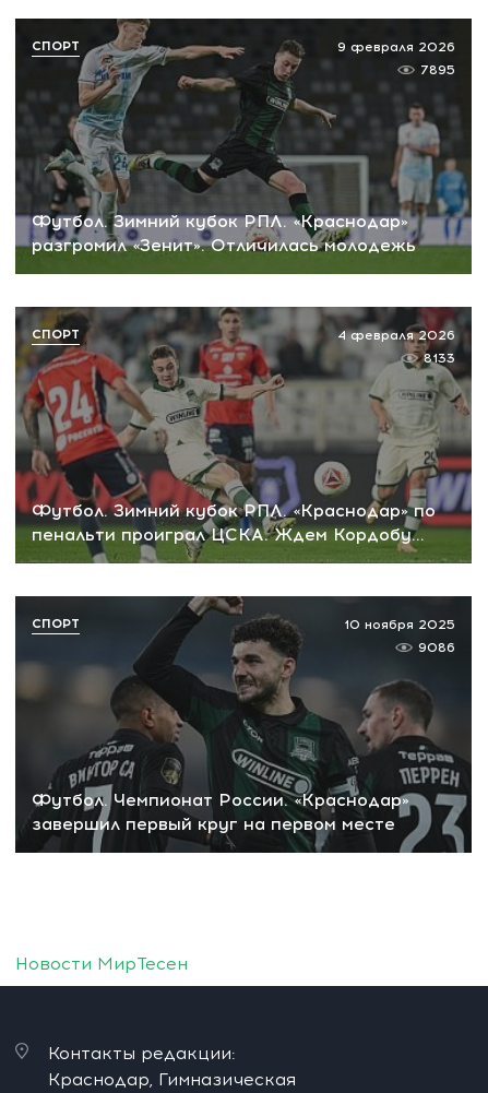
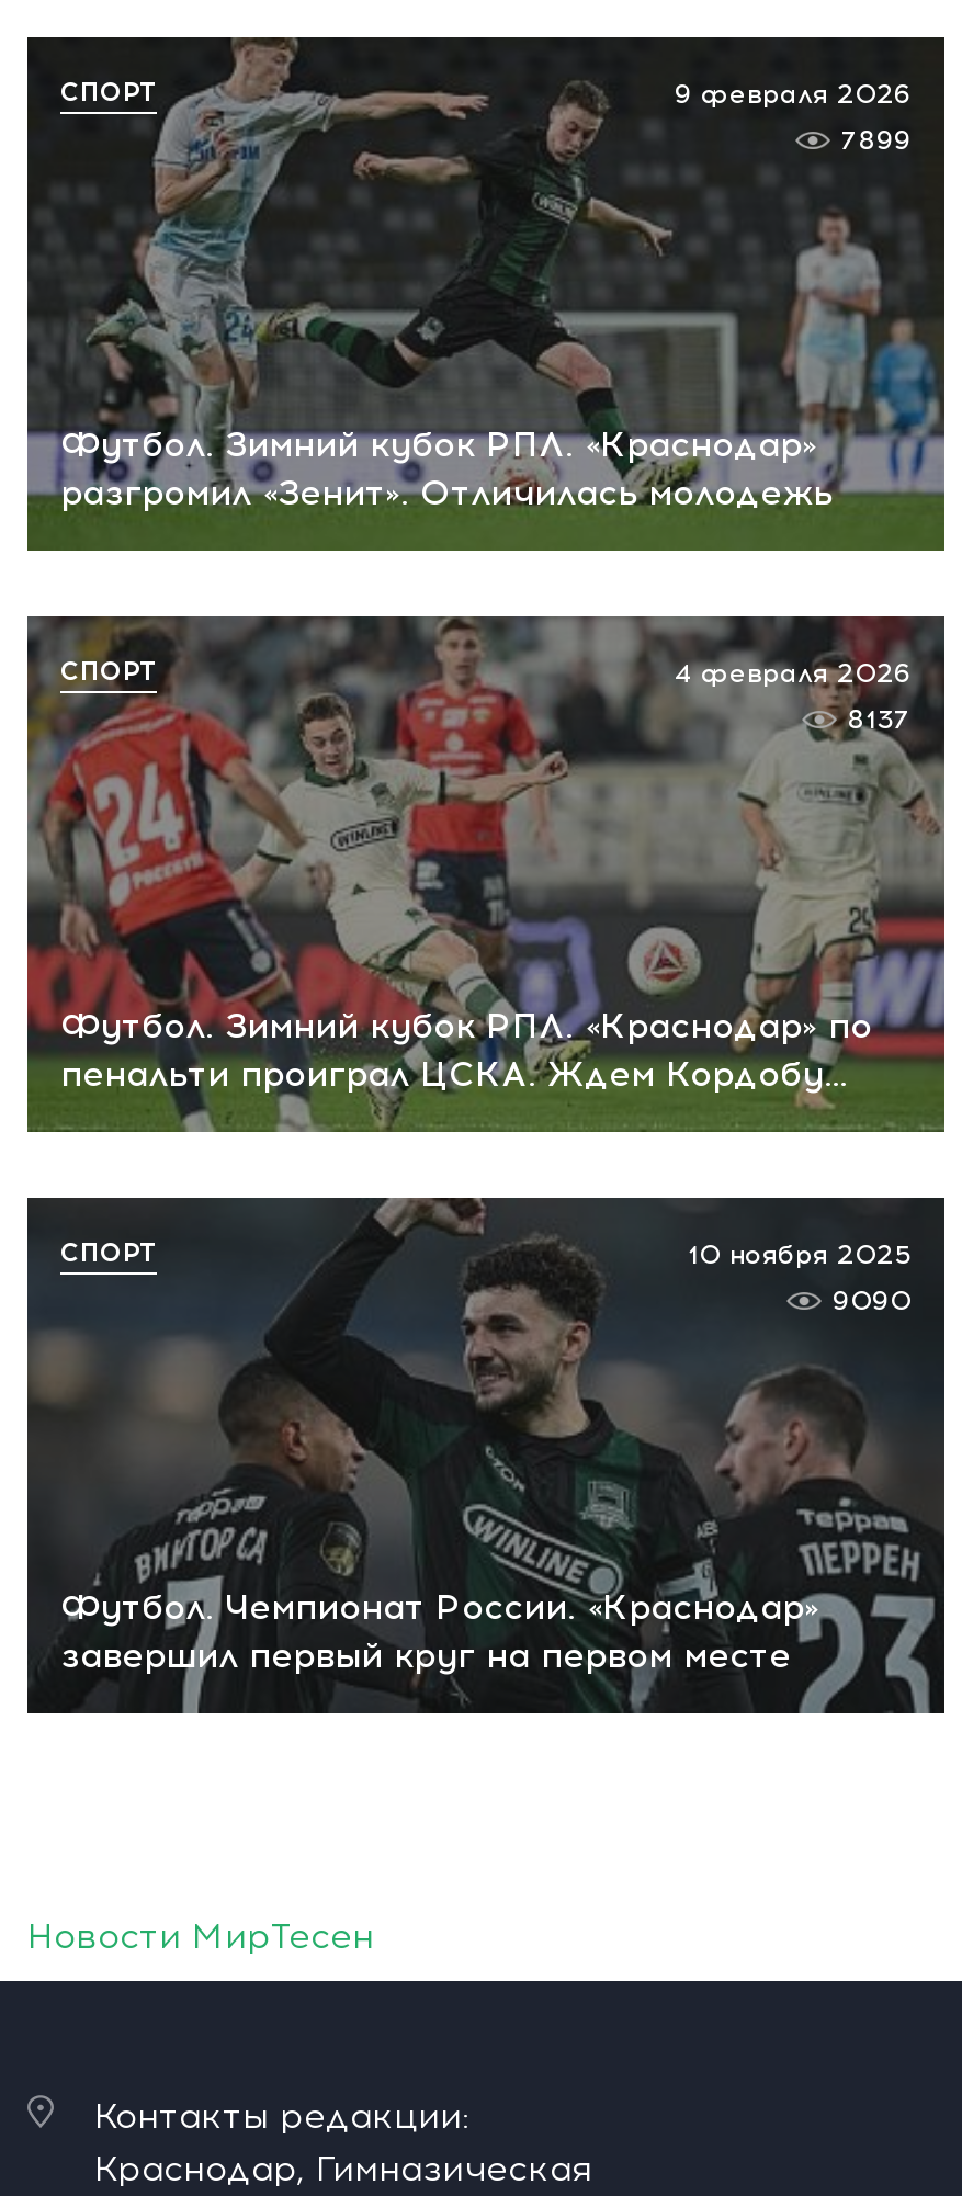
[420,62,455,77] 7895 -> [841,125,912,156] 7899
[424,351,455,366] 8133 -> [848,705,912,736] 8137
[418,640,455,655] 9086 -> [833,1286,912,1316] 9090

